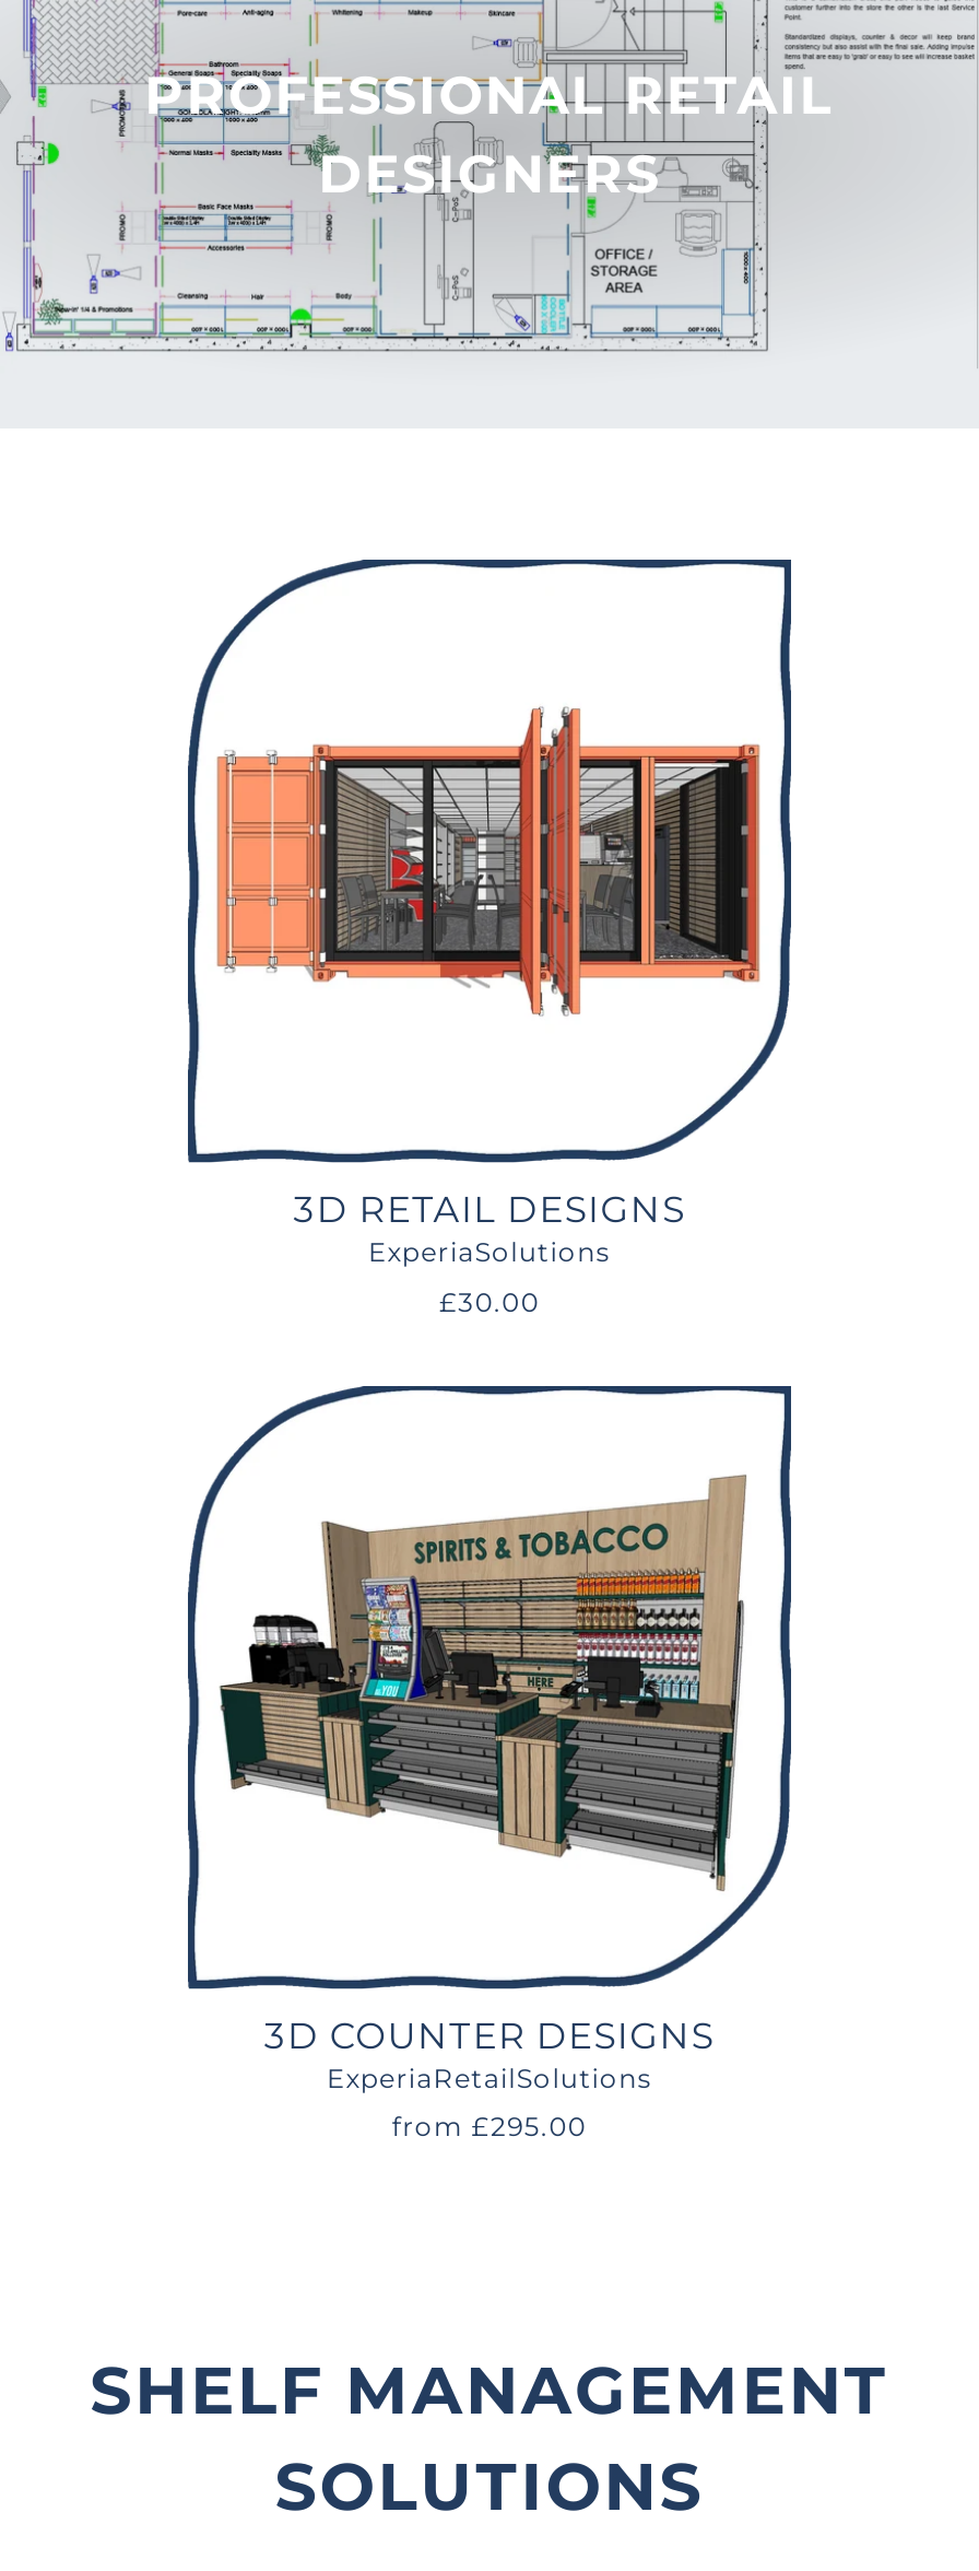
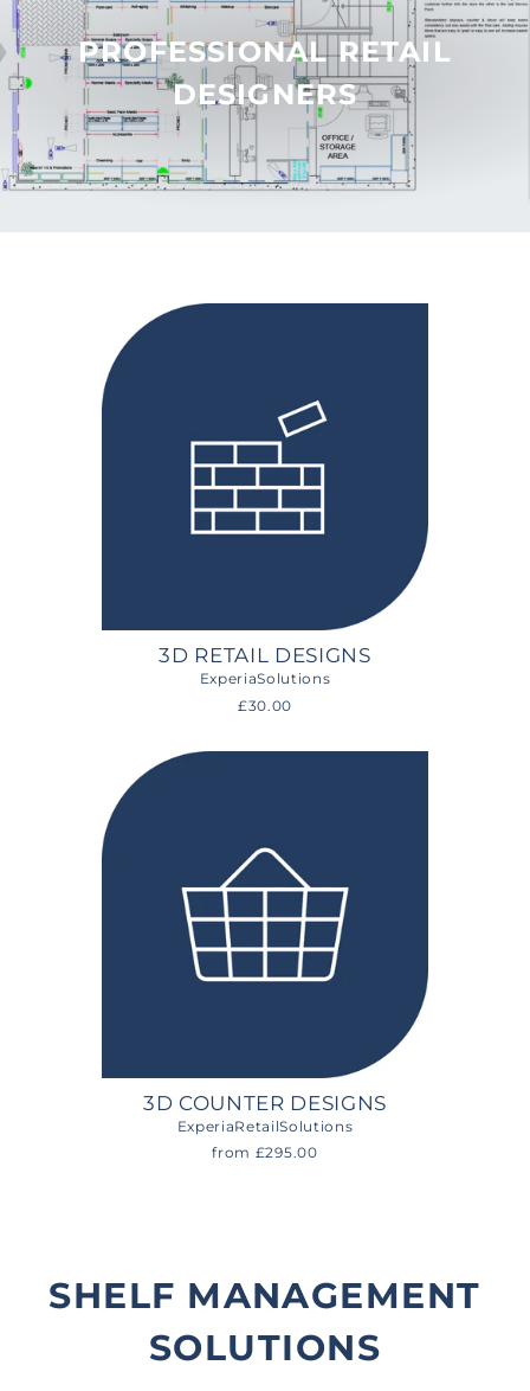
[188,560,791,1163] [image] -> [101,303,429,632] [image]
[188,1390,791,1989] [image] -> [101,751,429,1079] [image]

